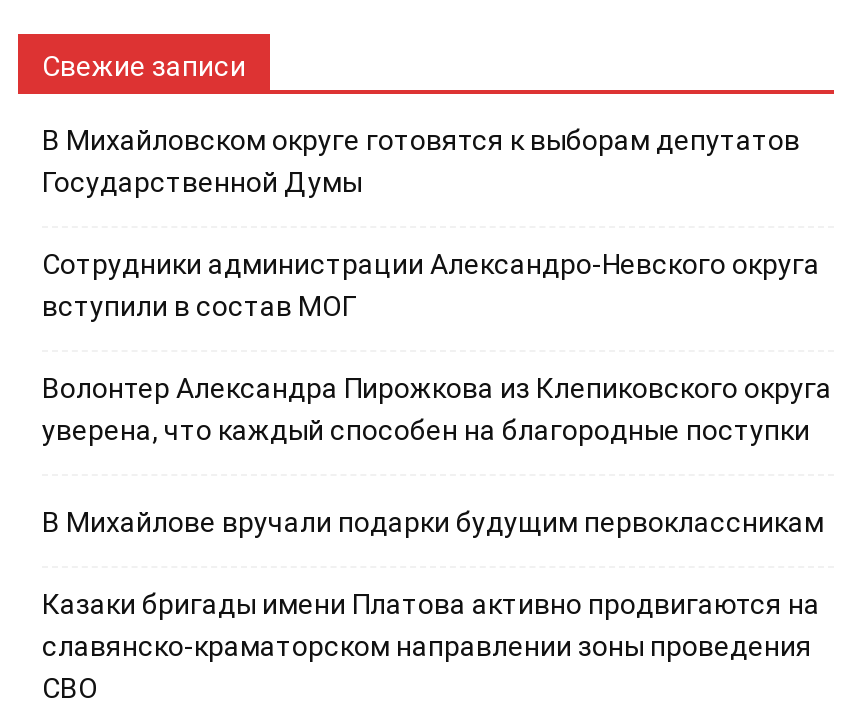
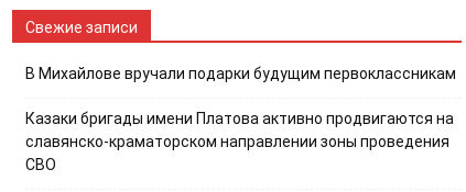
[42,124,832,446] В Михайловском округе готовятся к выборам депутатов | Государственной Думы | Сотрудники администрации Александро-Невского округа | вступили в состав МОГ | Волонтер Александра Пирожкова из Клепиковского округа | уверена, что каждый способен на благородные поступки -> none

